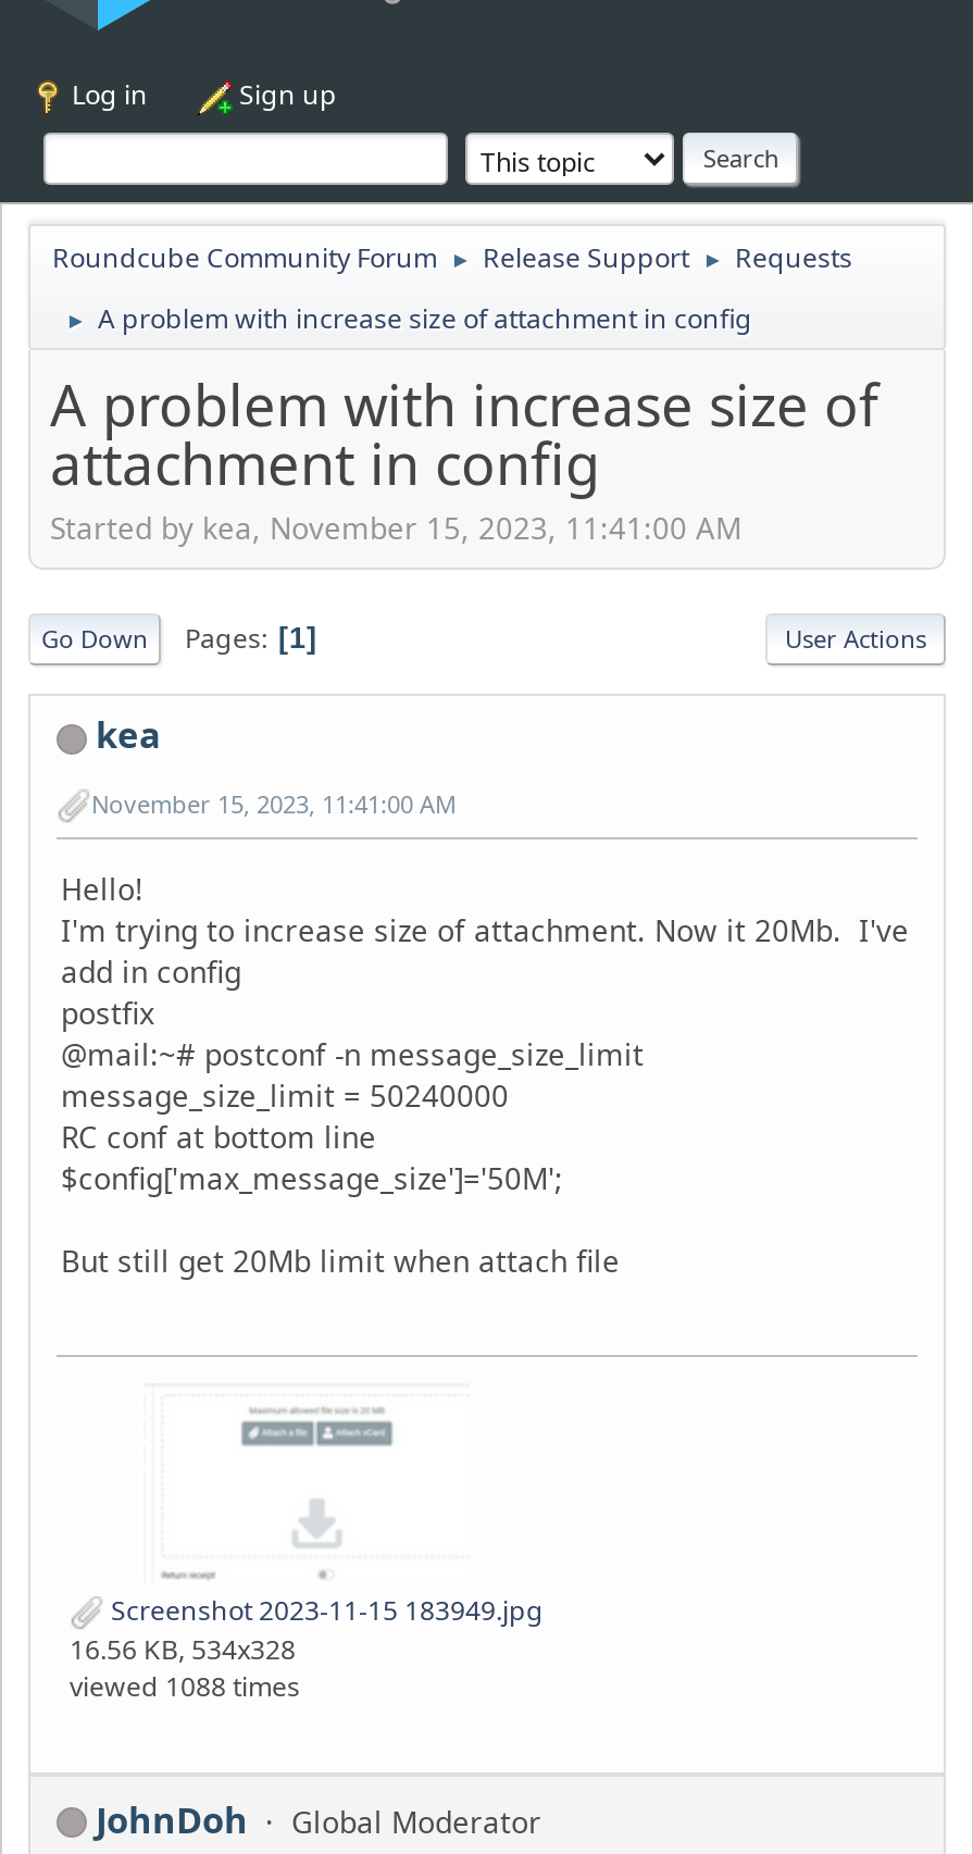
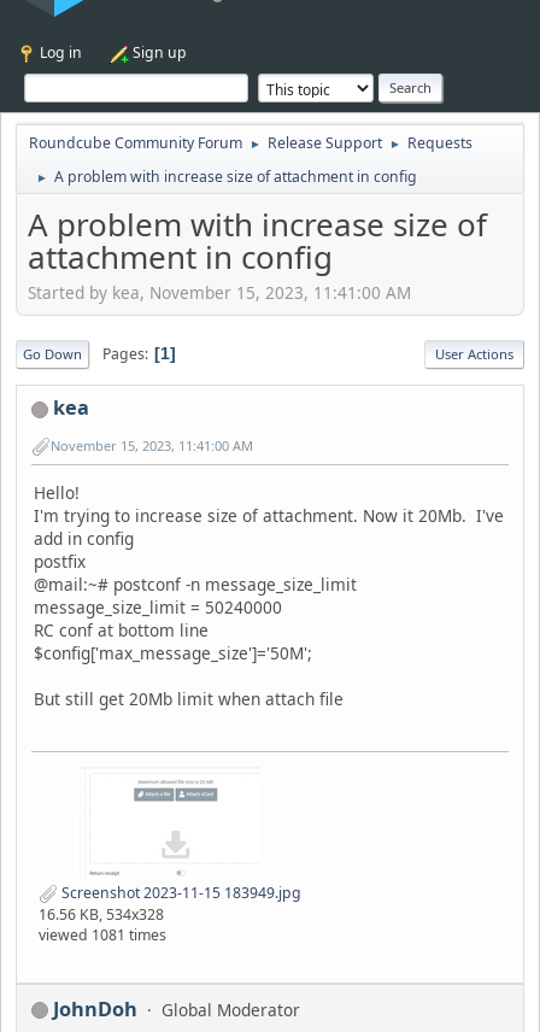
[70,1667,300,1704] viewed 1088 times -> [39,924,166,945] viewed 1081 times

